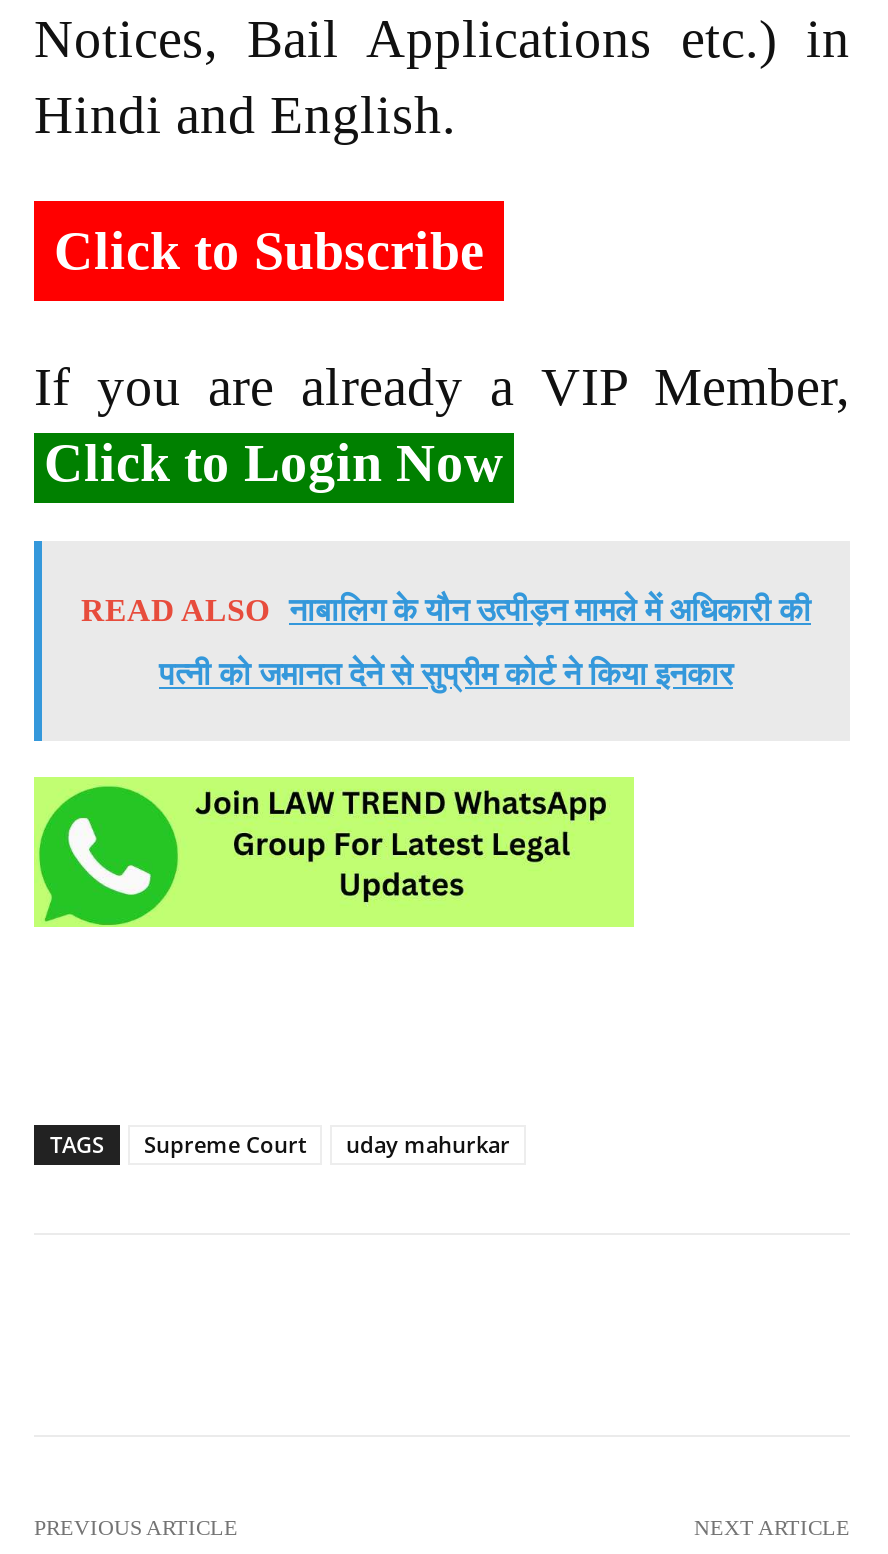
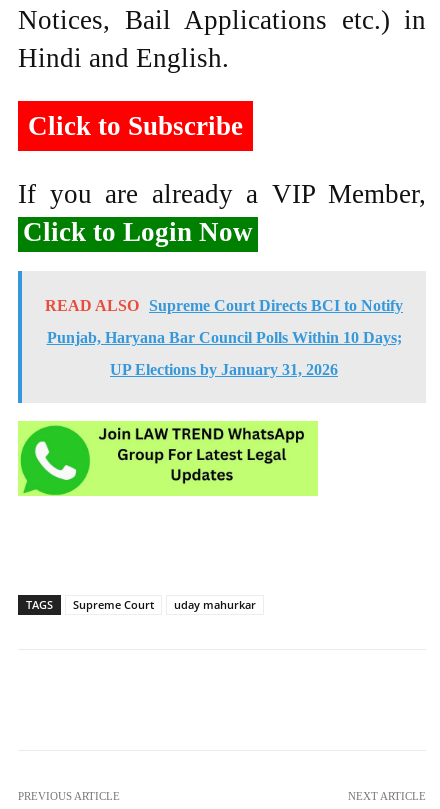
[81,593,811,691] READ ALSO नाबालिग के यौन उत्पीड़न मामले में अधिकारी की | पत्नी को जमानत देने से सुप्रीम कोर्ट ने किया इनकार -> [45,297,403,378] READ ALSO Supreme Court Directs BCI to Notify | Punjab, Haryana Bar Council Polls Within 10 Days; | UP Elections by January 31, 2026

